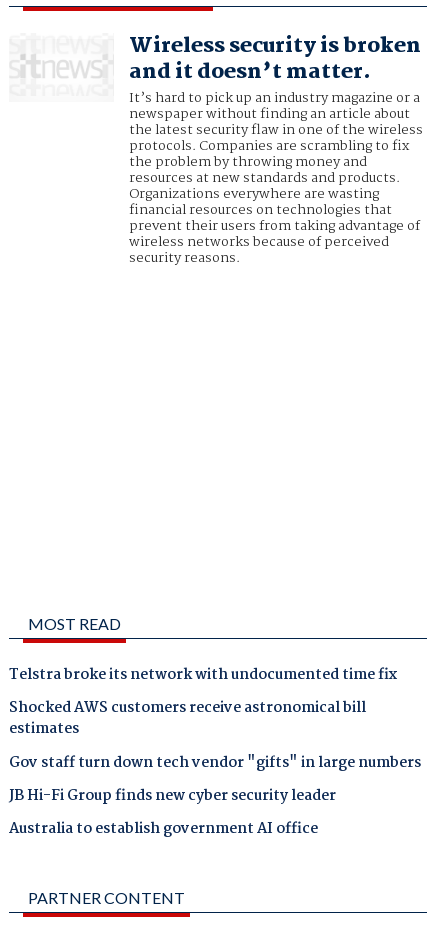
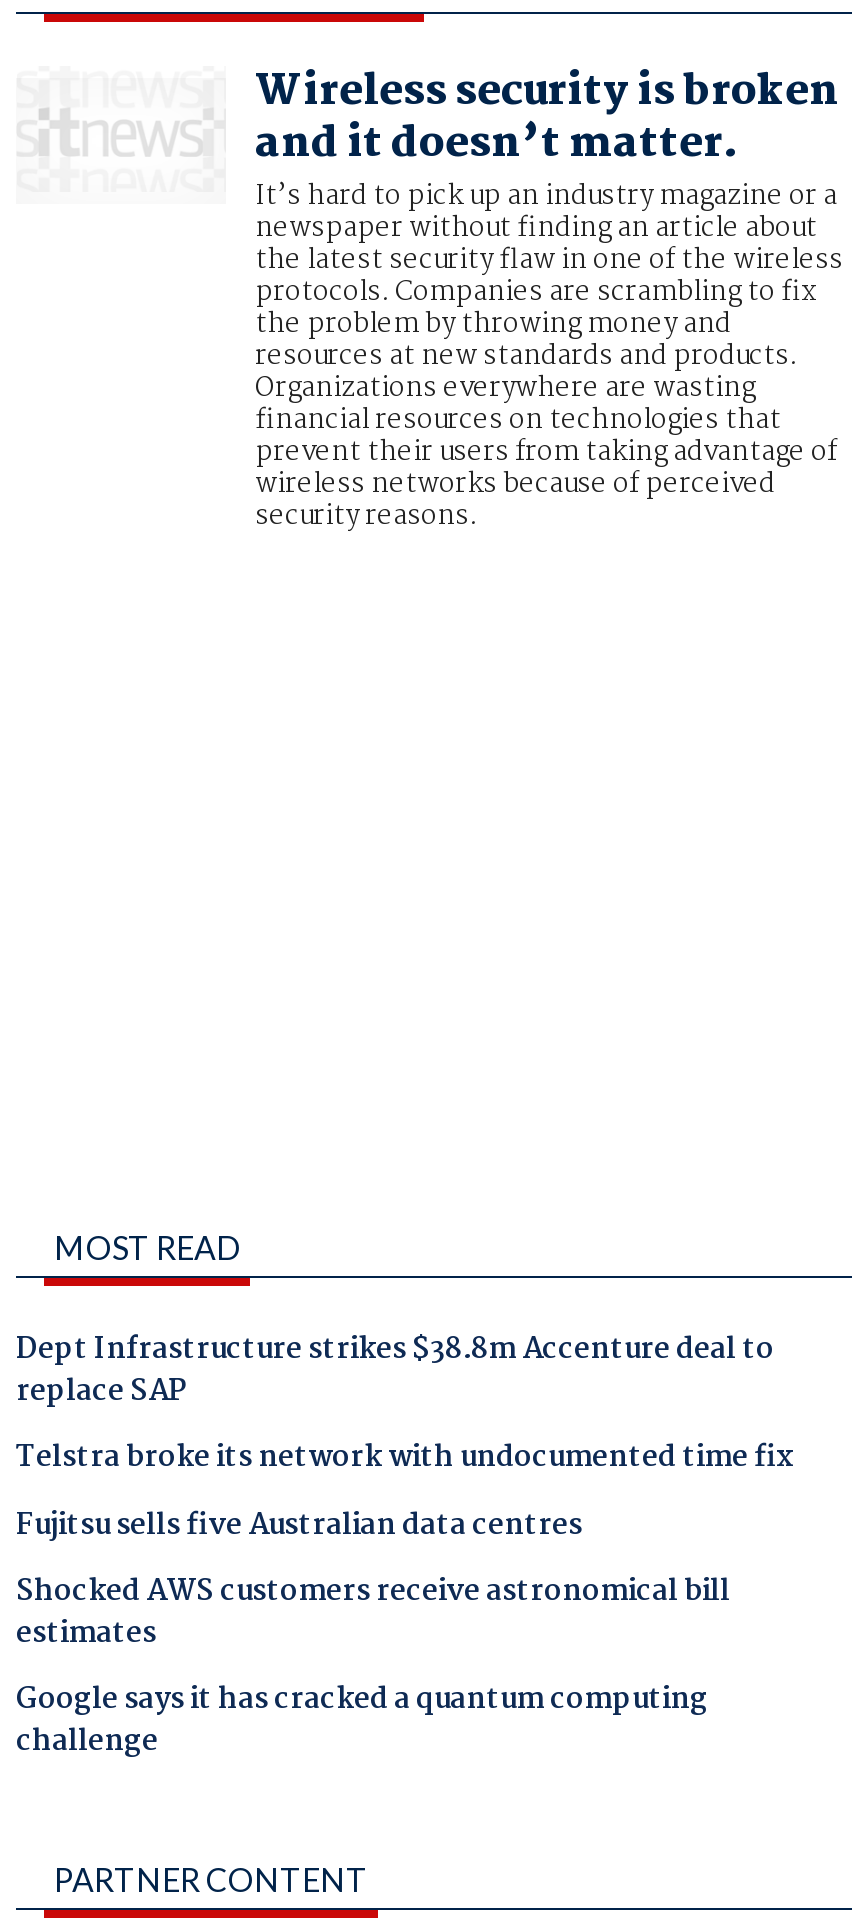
none -> [16,1326,774,1416] Dept Infrastructure strikes $38.8m Accenture deal to | replace SAP
none -> [16,1501,582,1549] Fujitsu sells five Australian data centres
moved [9,696,366,741] -> [16,1568,730,1658]: Shocked AWS customers receive astronomical bill | estimates
[9,750,421,841] Gov staff turn down tech vendor "gifts" in large numbers | JB Hi-Fi Group finds new cyber security leader | Australia to establish government AI office -> [16,1676,708,1766] Google says it has cracked a quantum computing | challenge

